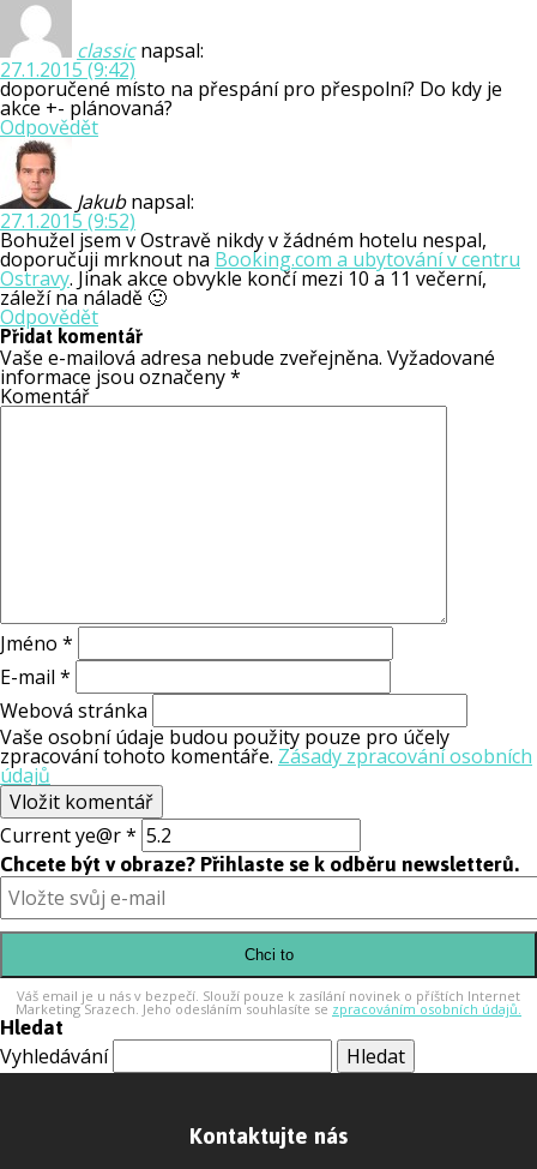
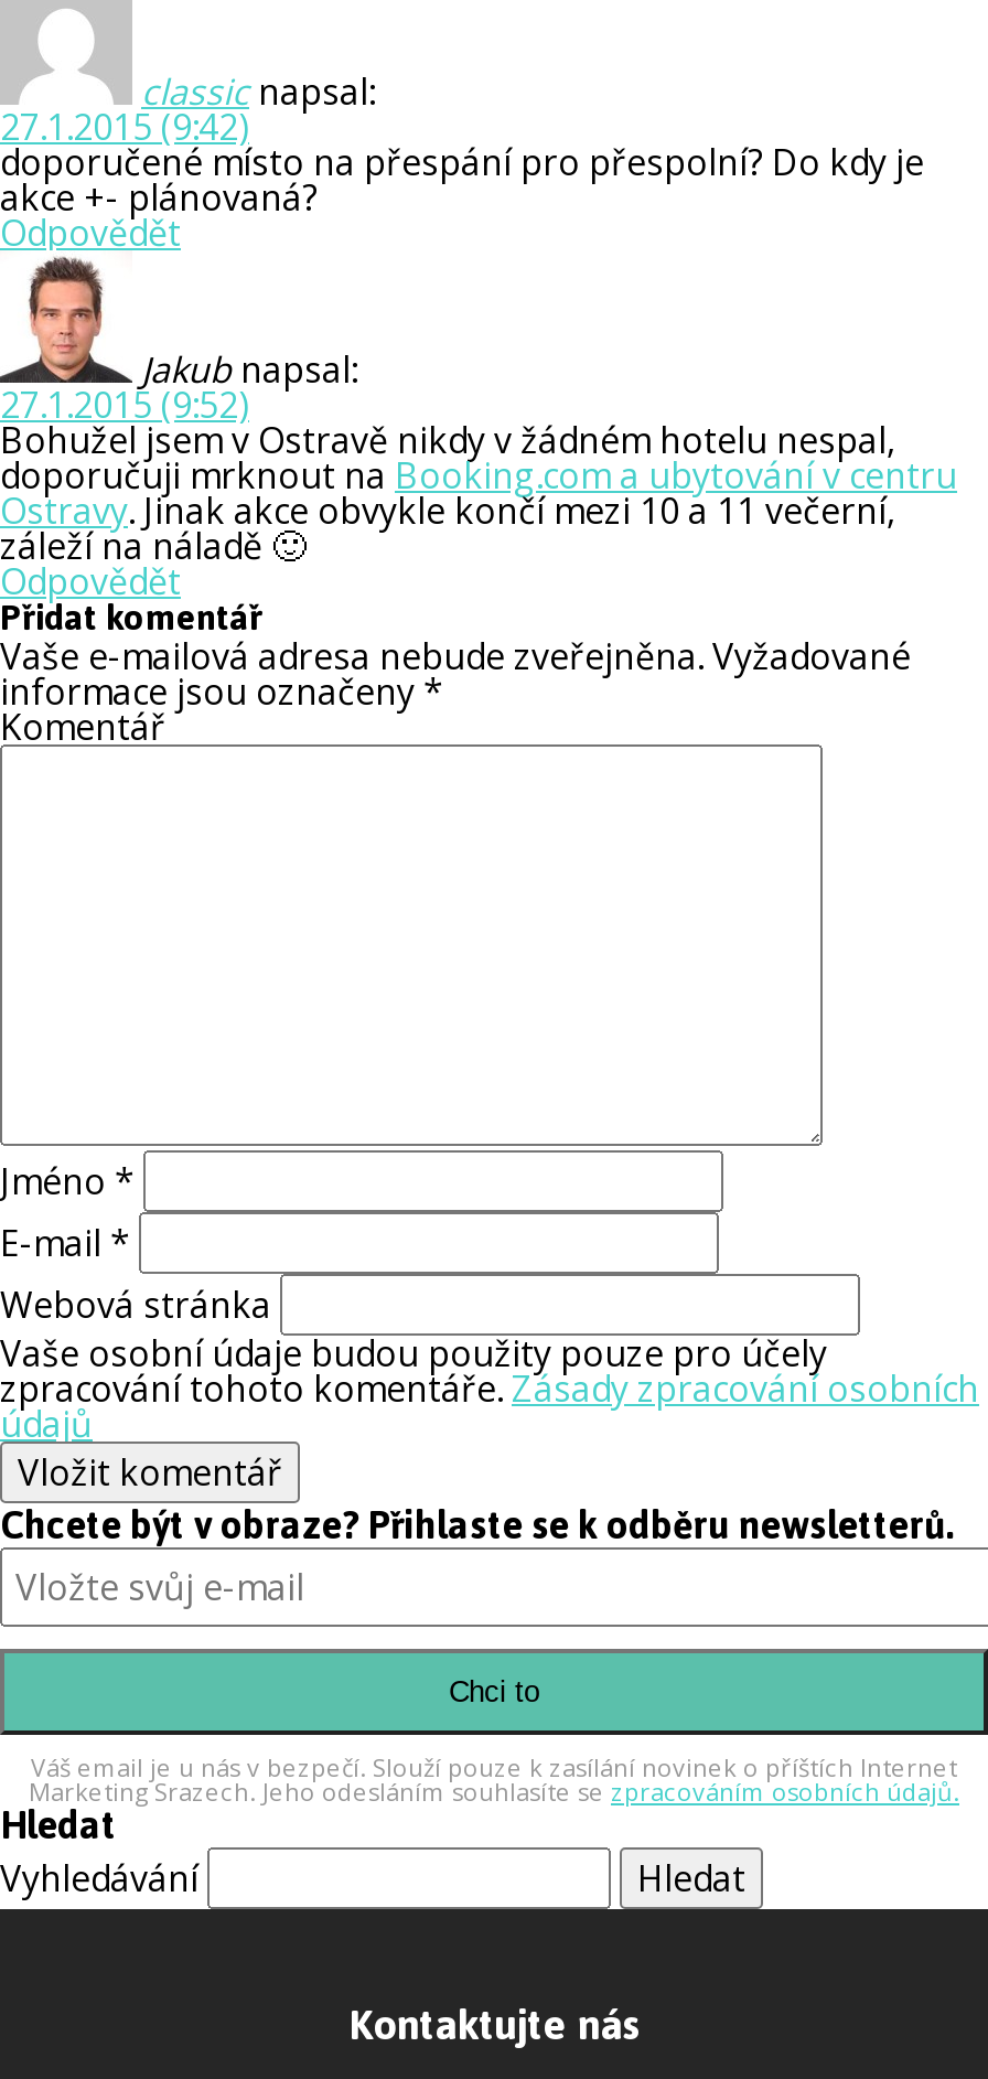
[0,822,137,849] Current ye@r * -> none

